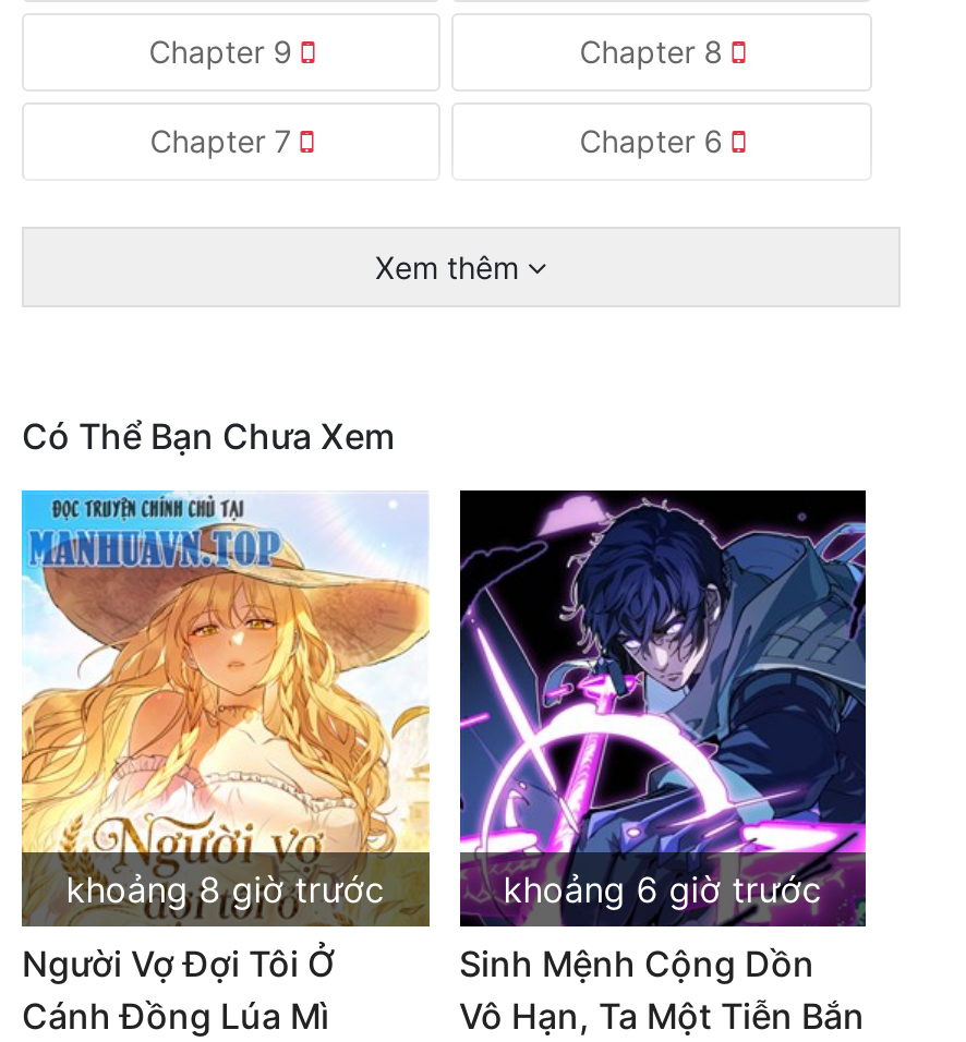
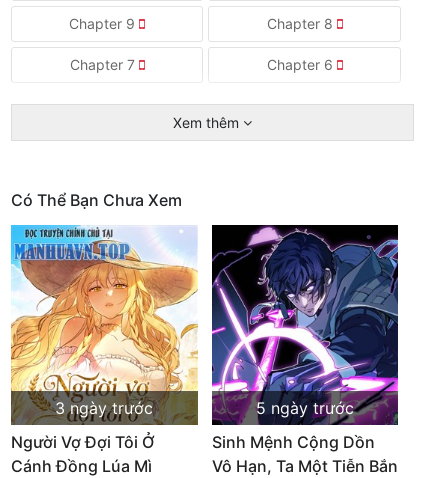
[66,867,384,910] khoảng 8 giờ trước -> [55,398,153,418] 3 ngày trước
[503,867,822,910] khoảng 6 giờ trước -> [256,398,354,418] 5 ngày trước

